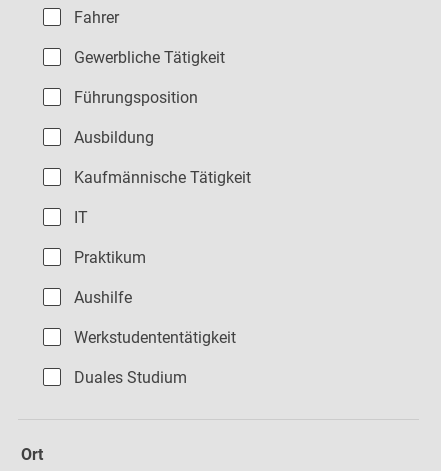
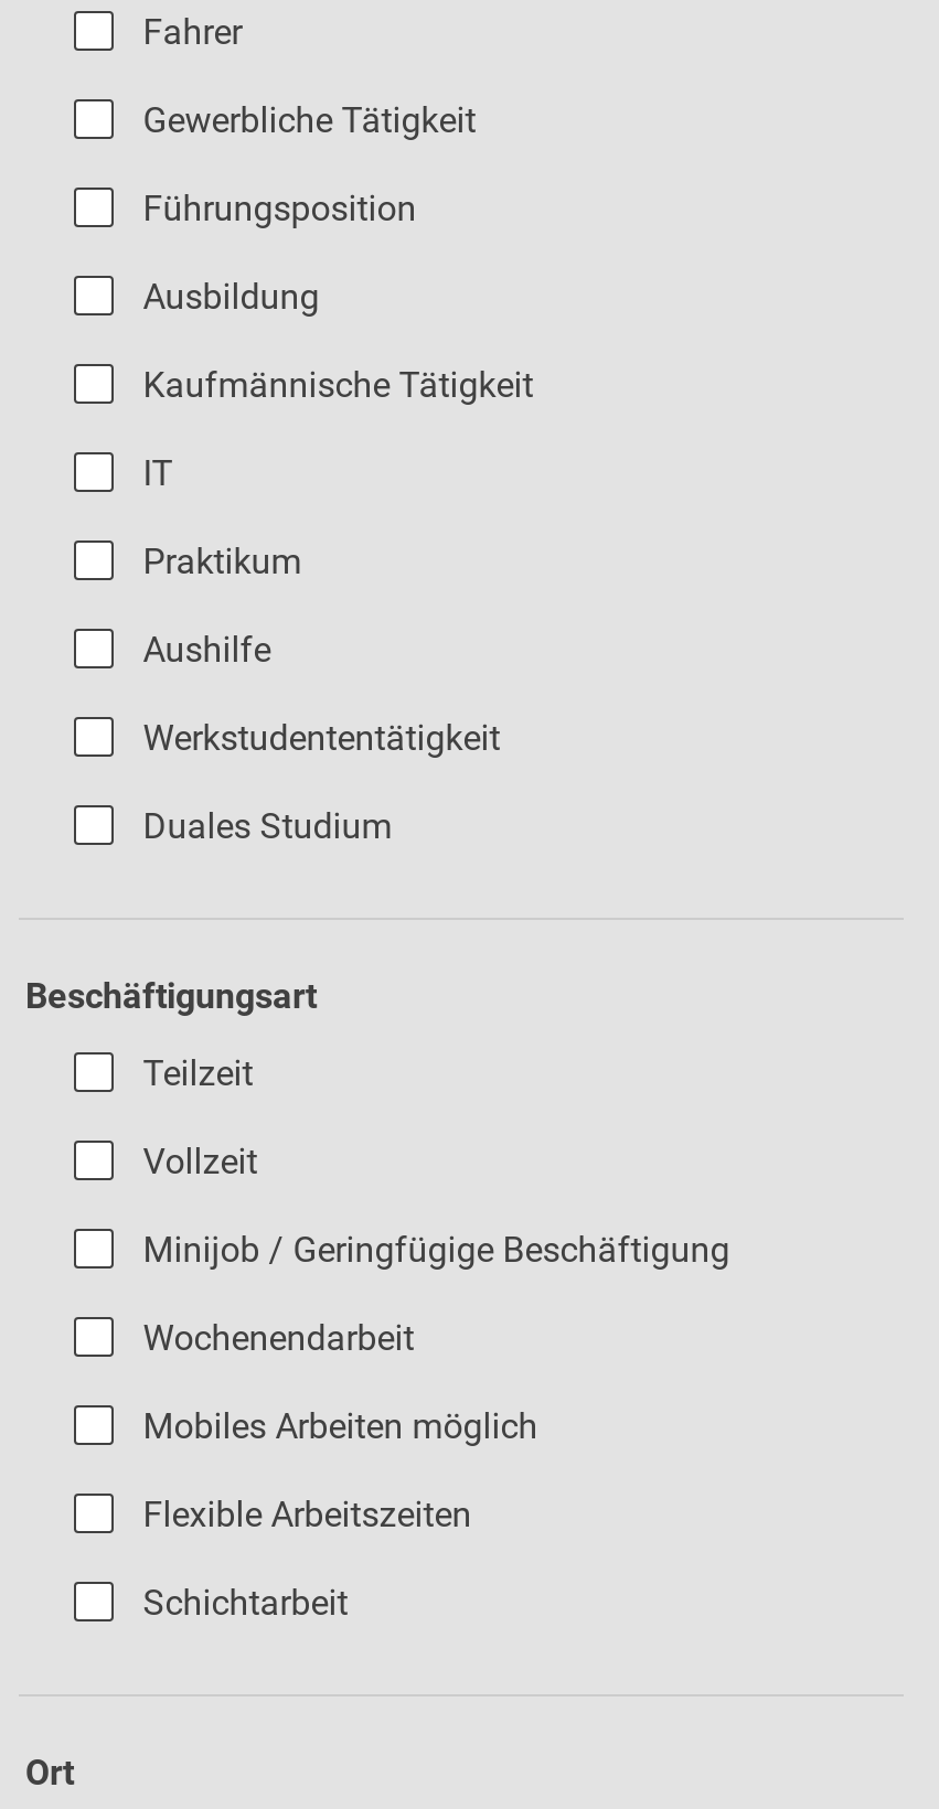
none -> [25,976,730,1625] Beschäftigungsart | Teilzeit | Vollzeit | Minijob / Geringfügige Beschäftigung | Wochenendarbeit | Mobiles Arbeiten möglich | Flexible Arbeitszeiten | Schichtarbeit

